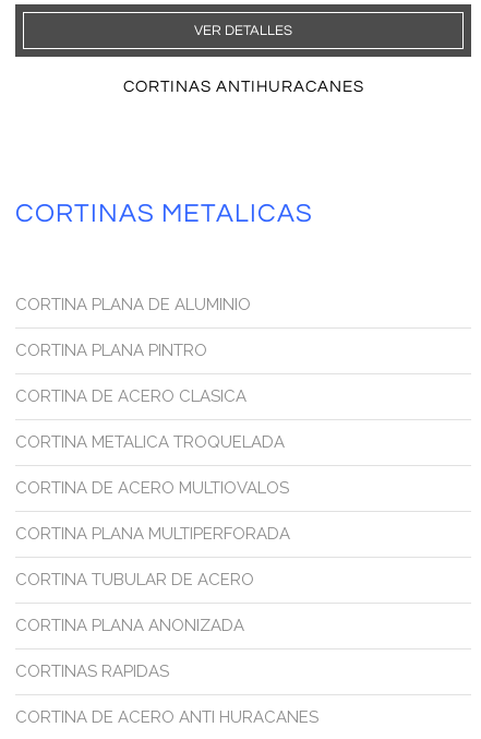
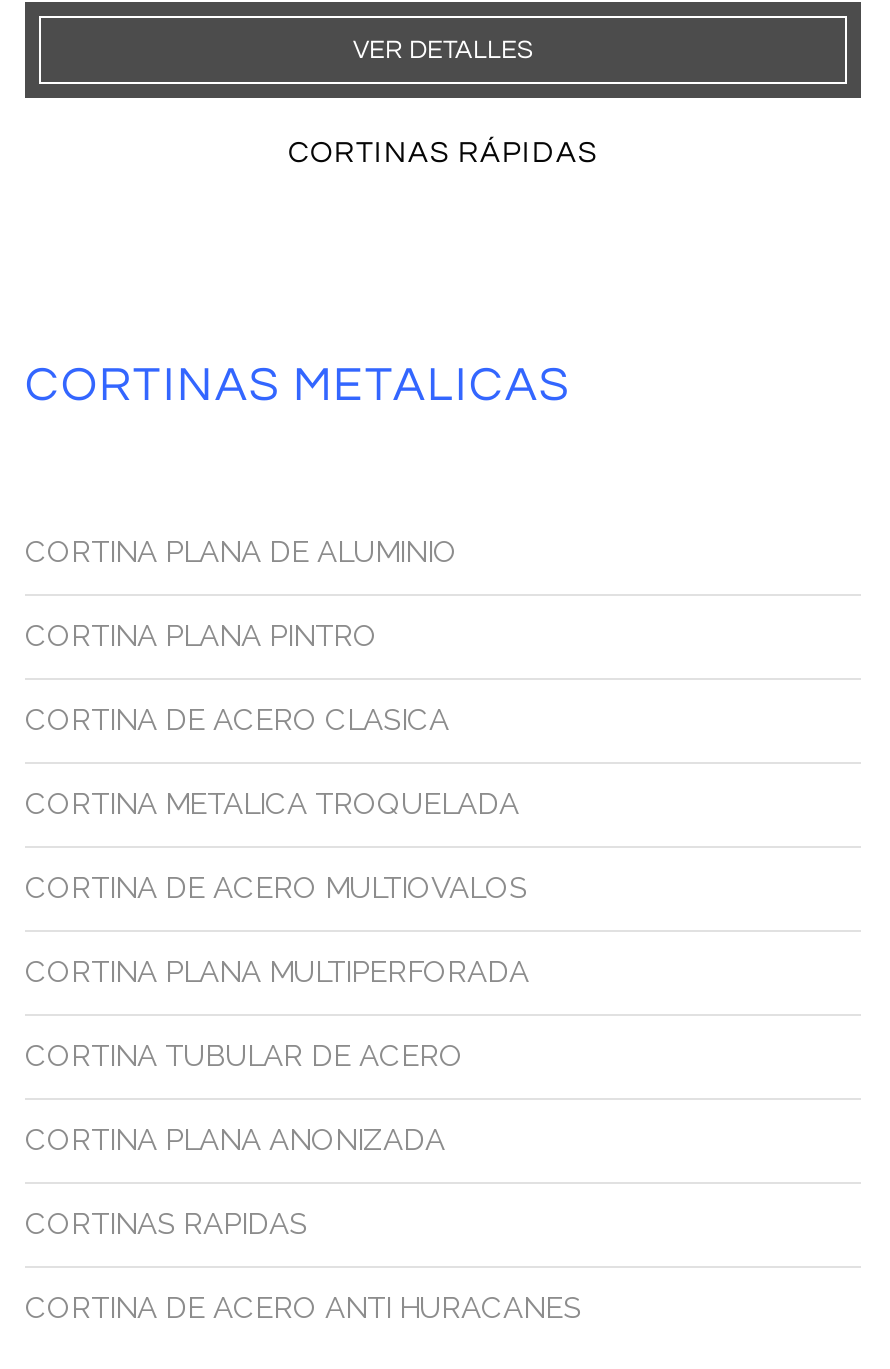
[123,78,364,94] CORTINAS ANTIHURACANES -> [288,139,598,169] CORTINAS RÁPIDAS

